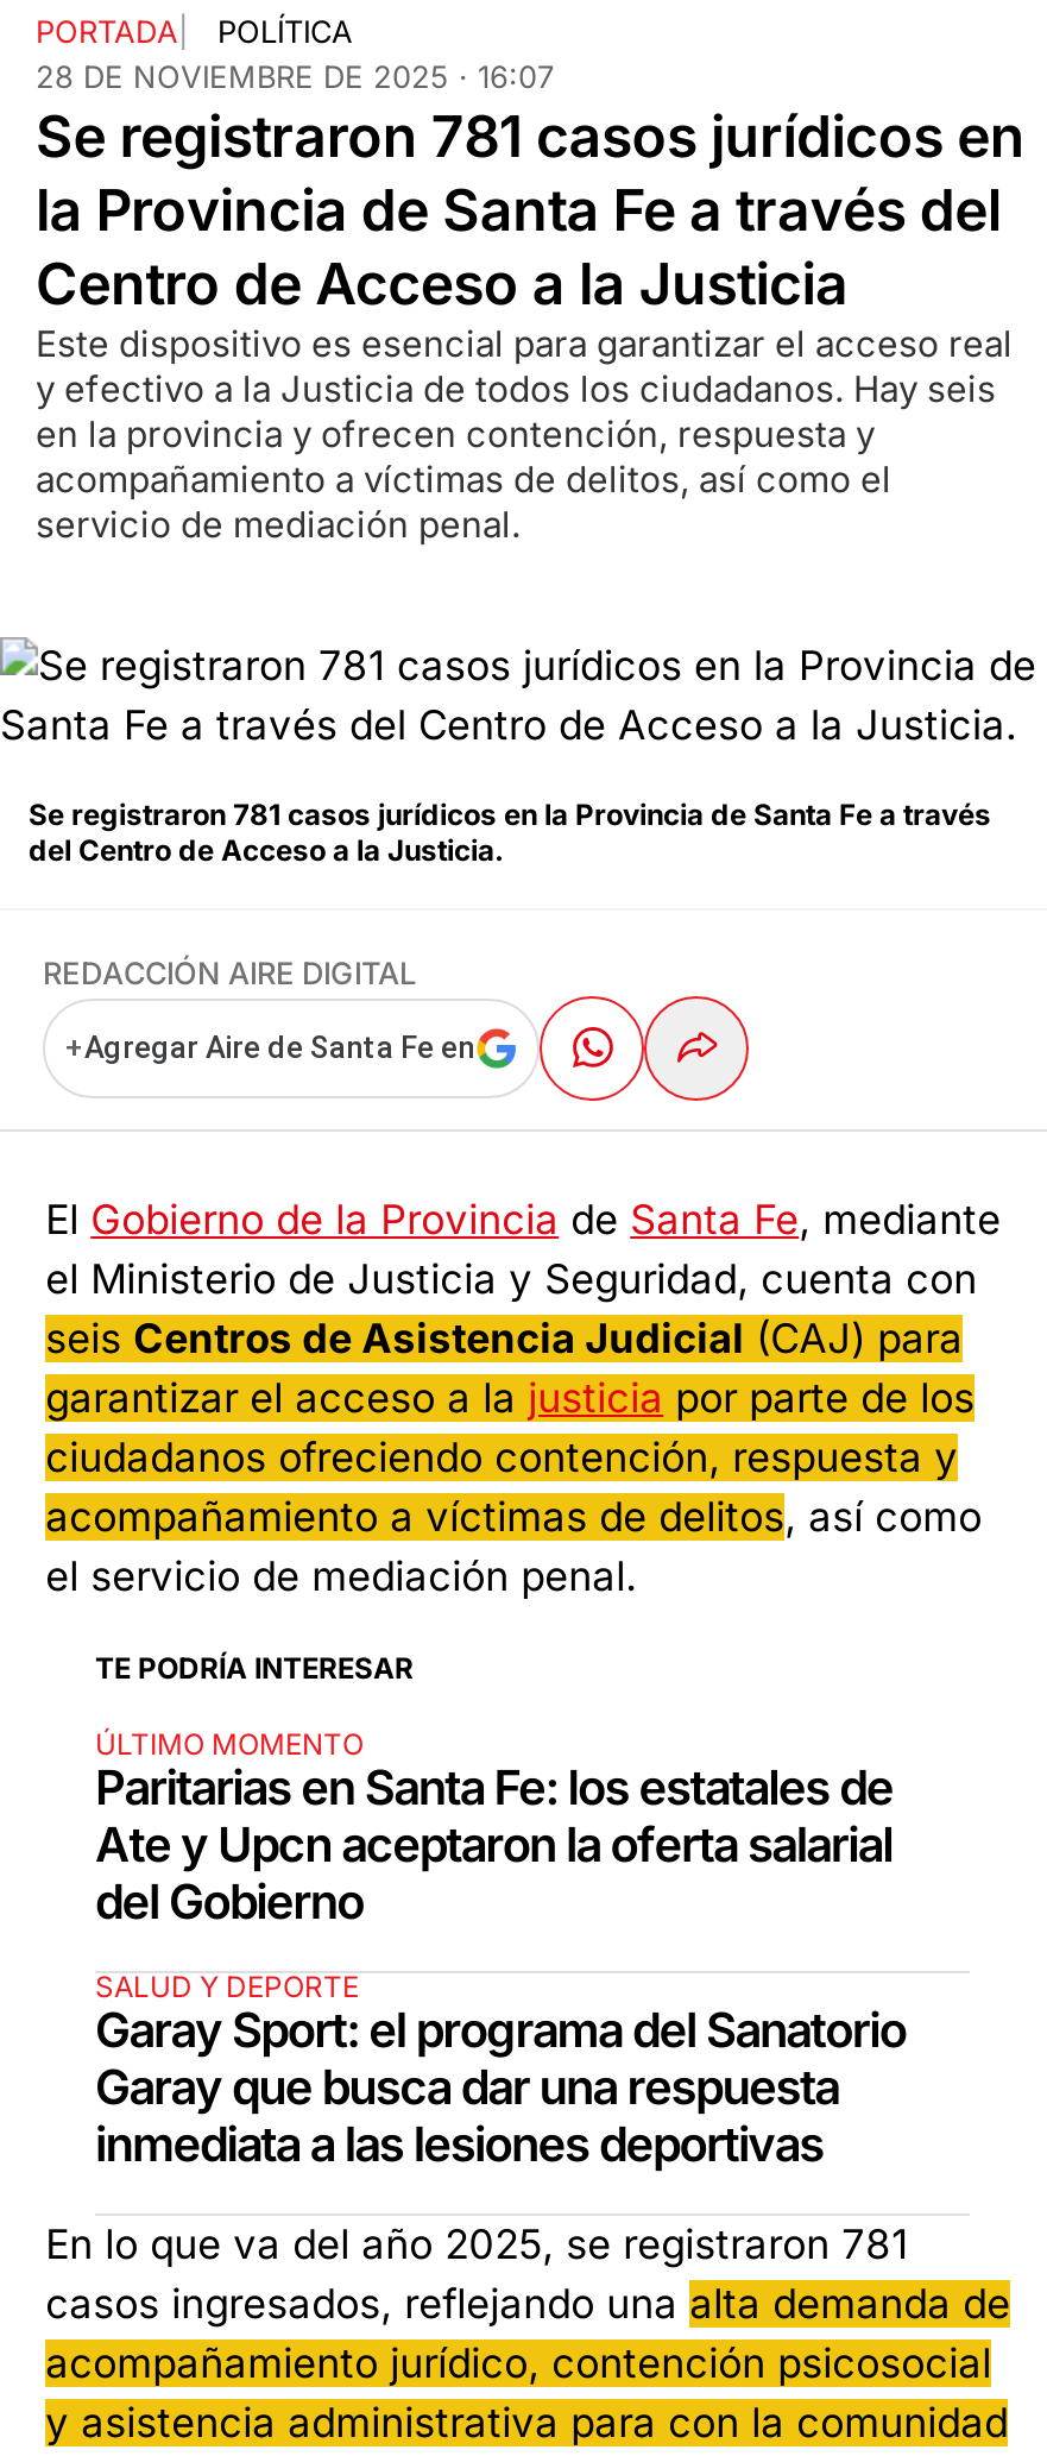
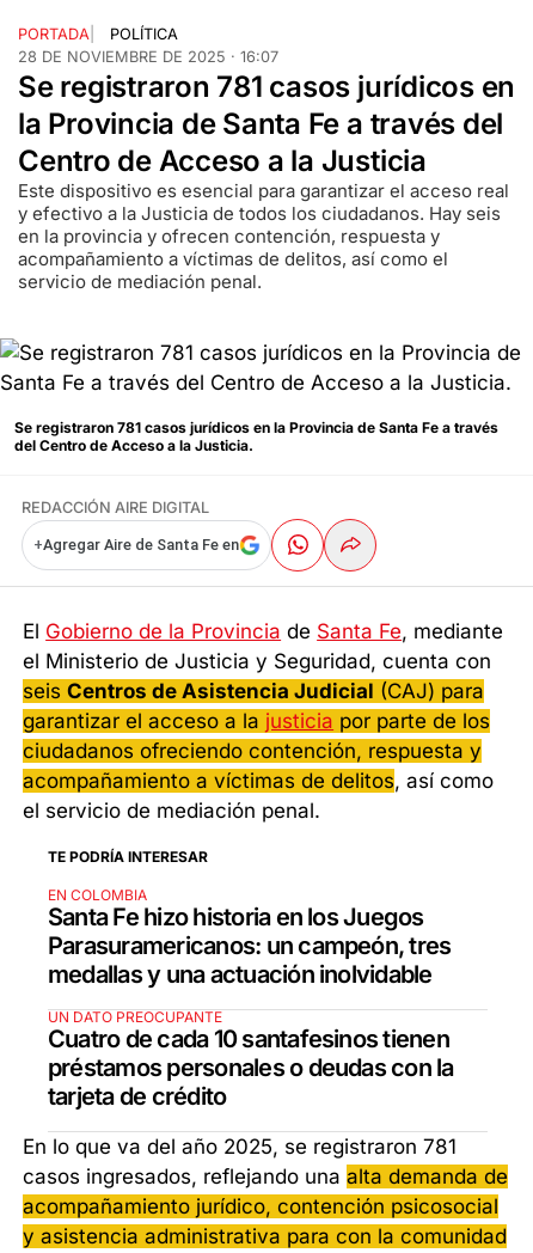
[95,1727,893,1932] ÚLTIMO MOMENTO | Paritarias en Santa Fe: los estatales de | Ate y Upcn aceptaron la oferta salarial | del Gobierno -> [48,887,451,989] EN COLOMBIA | Santa Fe hizo historia en los Juegos | Parasuramericanos: un campeón, tres | medallas y una actuación inolvidable
[95,1970,906,2174] SALUD Y DEPORTE | Garay Sport: el programa del Sanatorio | Garay que busca dar una respuesta | inmediata a las lesiones deportivas -> [48,1008,454,1111] UN DATO PREOCUPANTE | Cuatro de cada 10 santafesinos tienen | préstamos personales o deudas con la | tarjeta de crédito

